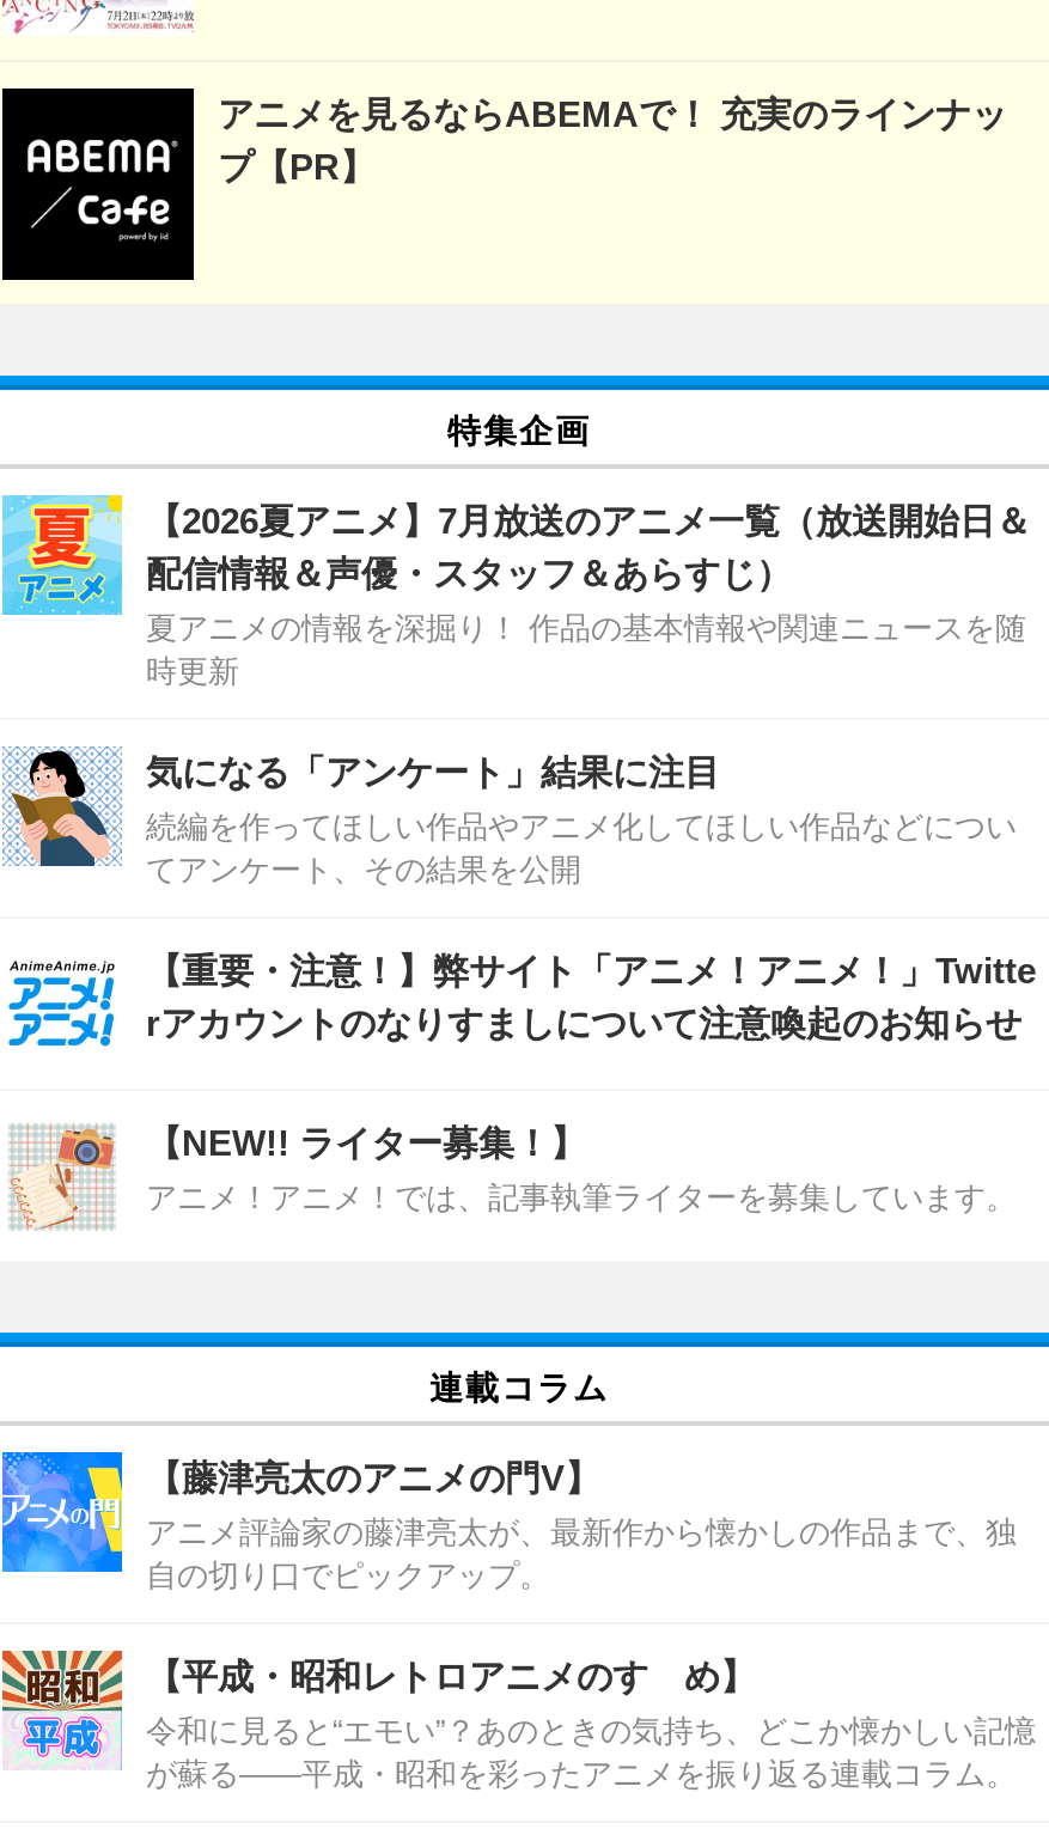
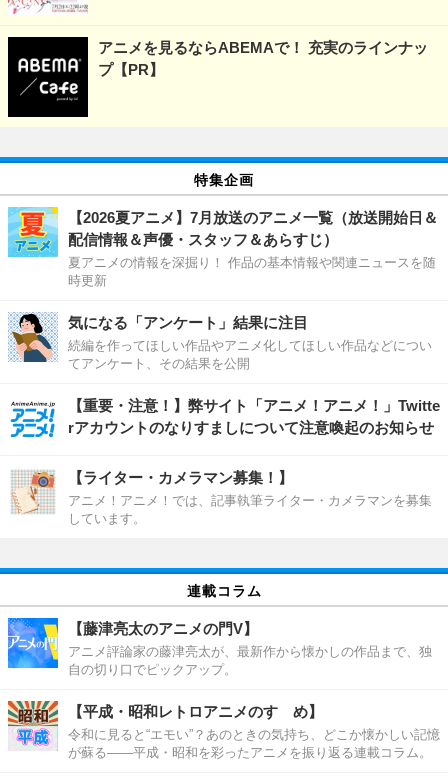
[146,1121,1017,1215] 【NEW!! ライター募集！】 | アニメ！アニメ！では、記事執筆ライターを募集しています。 -> [68,469,432,526] 【ライター・カメラマン募集！】 | アニメ！アニメ！では、記事執筆ライター・カメラマンを募集 | しています。

